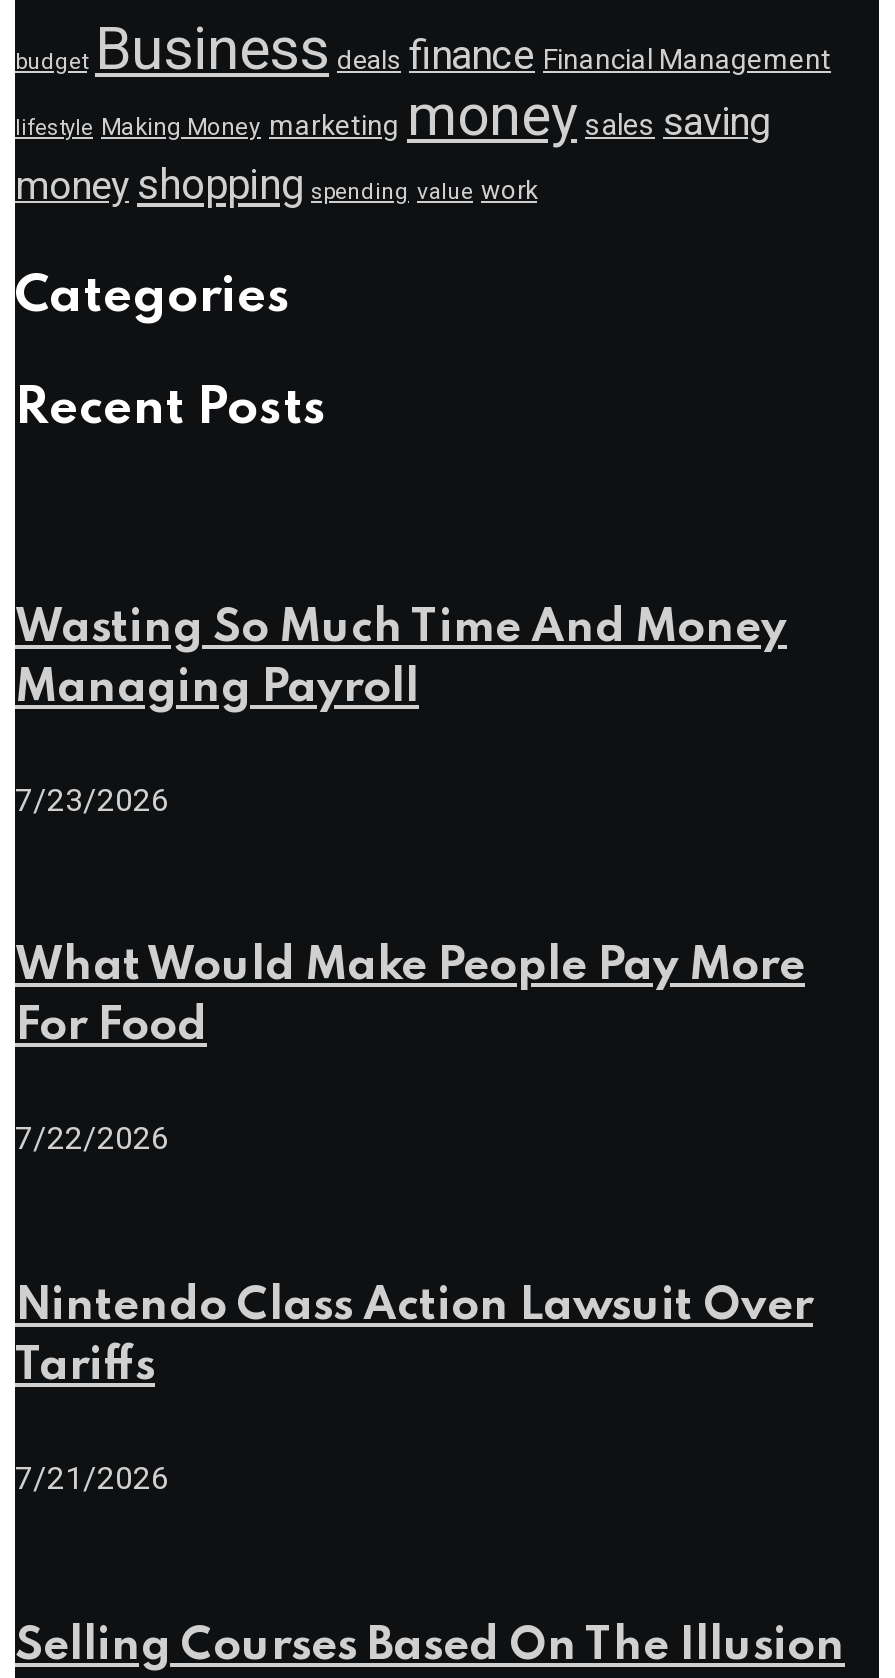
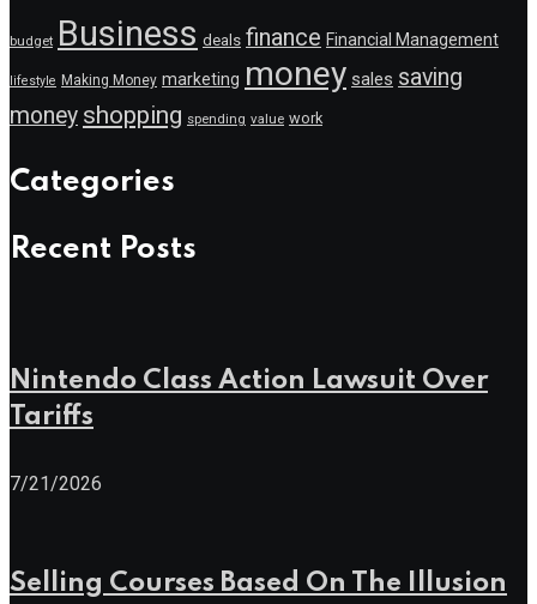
[15,606,787,818] Wasting So Much Time And Money | Managing Payroll | 7/23/2026 -> none
[15,946,805,1158] What Would Make People Pay More | For Food | 7/22/2026 -> none

